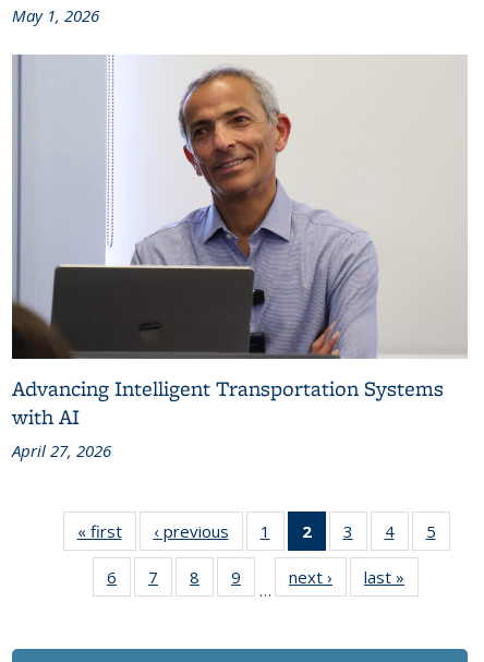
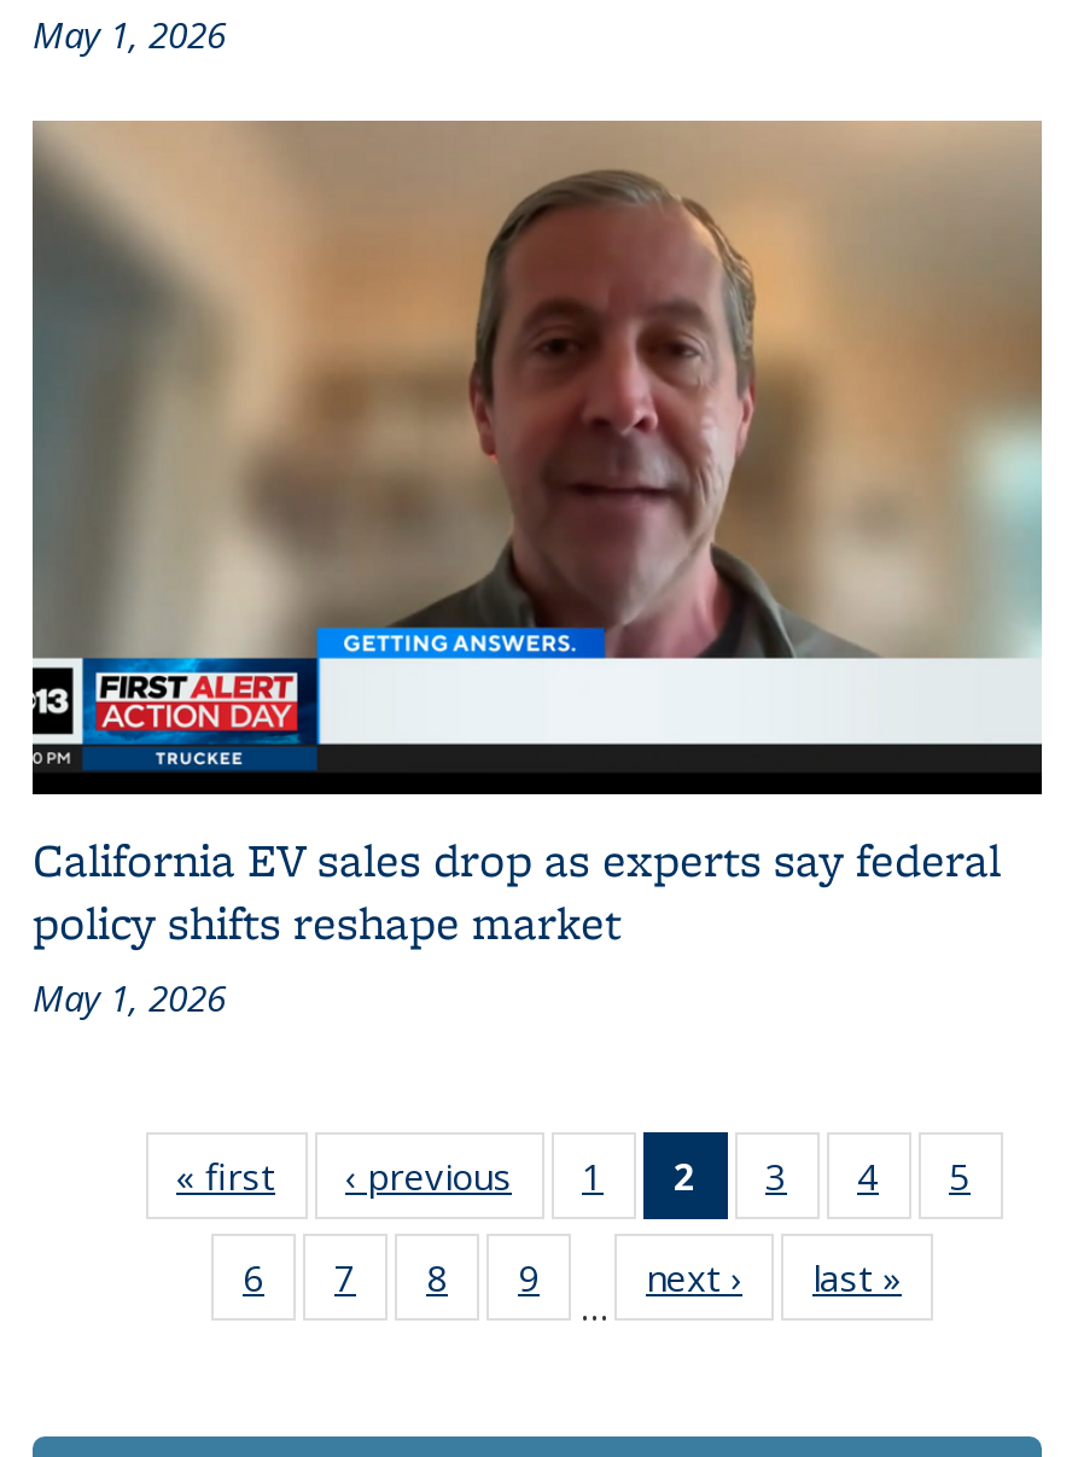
[12,55,468,461] [image] | Advancing Intelligent Transportation Systems | with AI | April 27, 2026 -> [33,118,1044,1021] [image] | California EV sales drop as experts say federal | policy shifts reshape market | May 1, 2026

